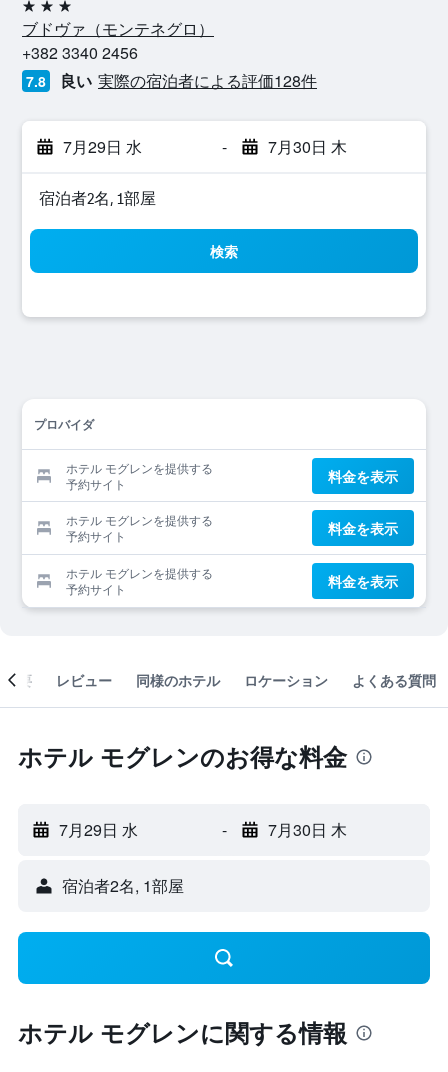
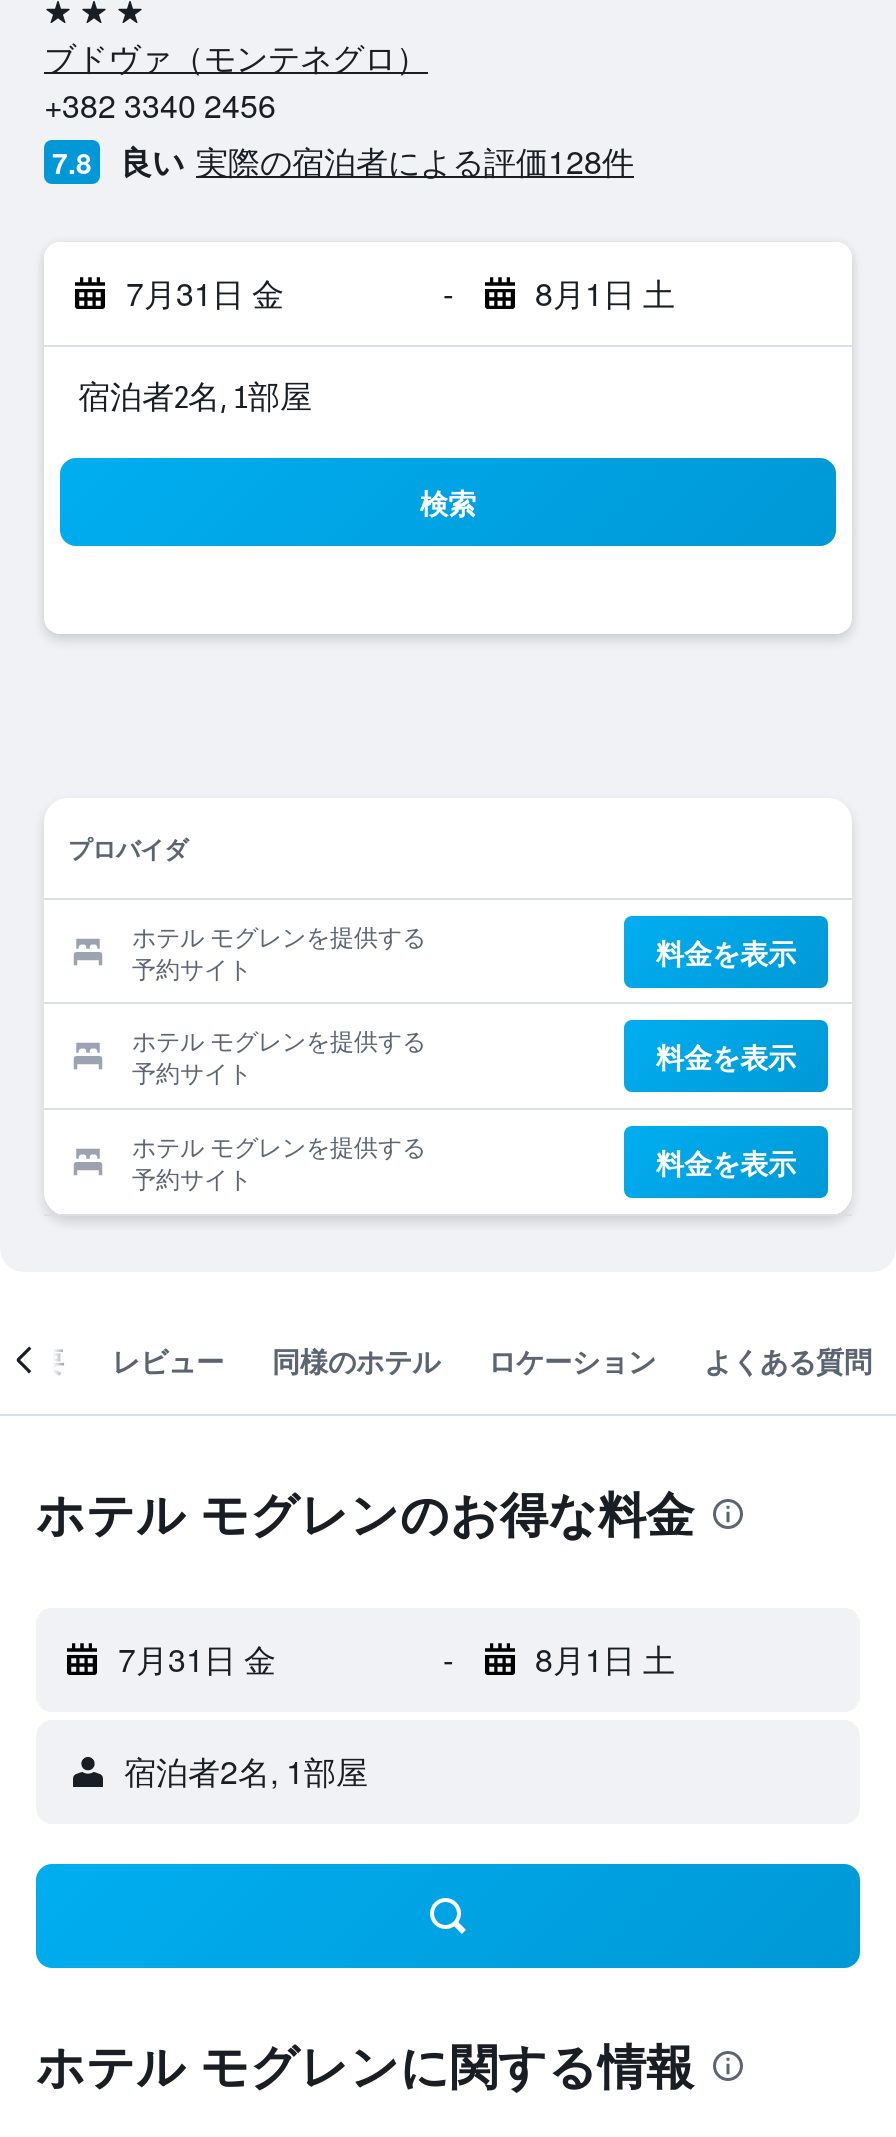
[63,135,142,158] 7月29日 水 -> [126,270,284,316] 7月31日 金
[267,135,346,158] 7月30日 木 -> [535,270,675,316] 8月1日 土
[59,818,138,841] 7月29日 水 -> [118,1636,276,1682] 7月31日 金
[267,818,346,841] 7月30日 木 -> [535,1636,675,1682] 8月1日 土

